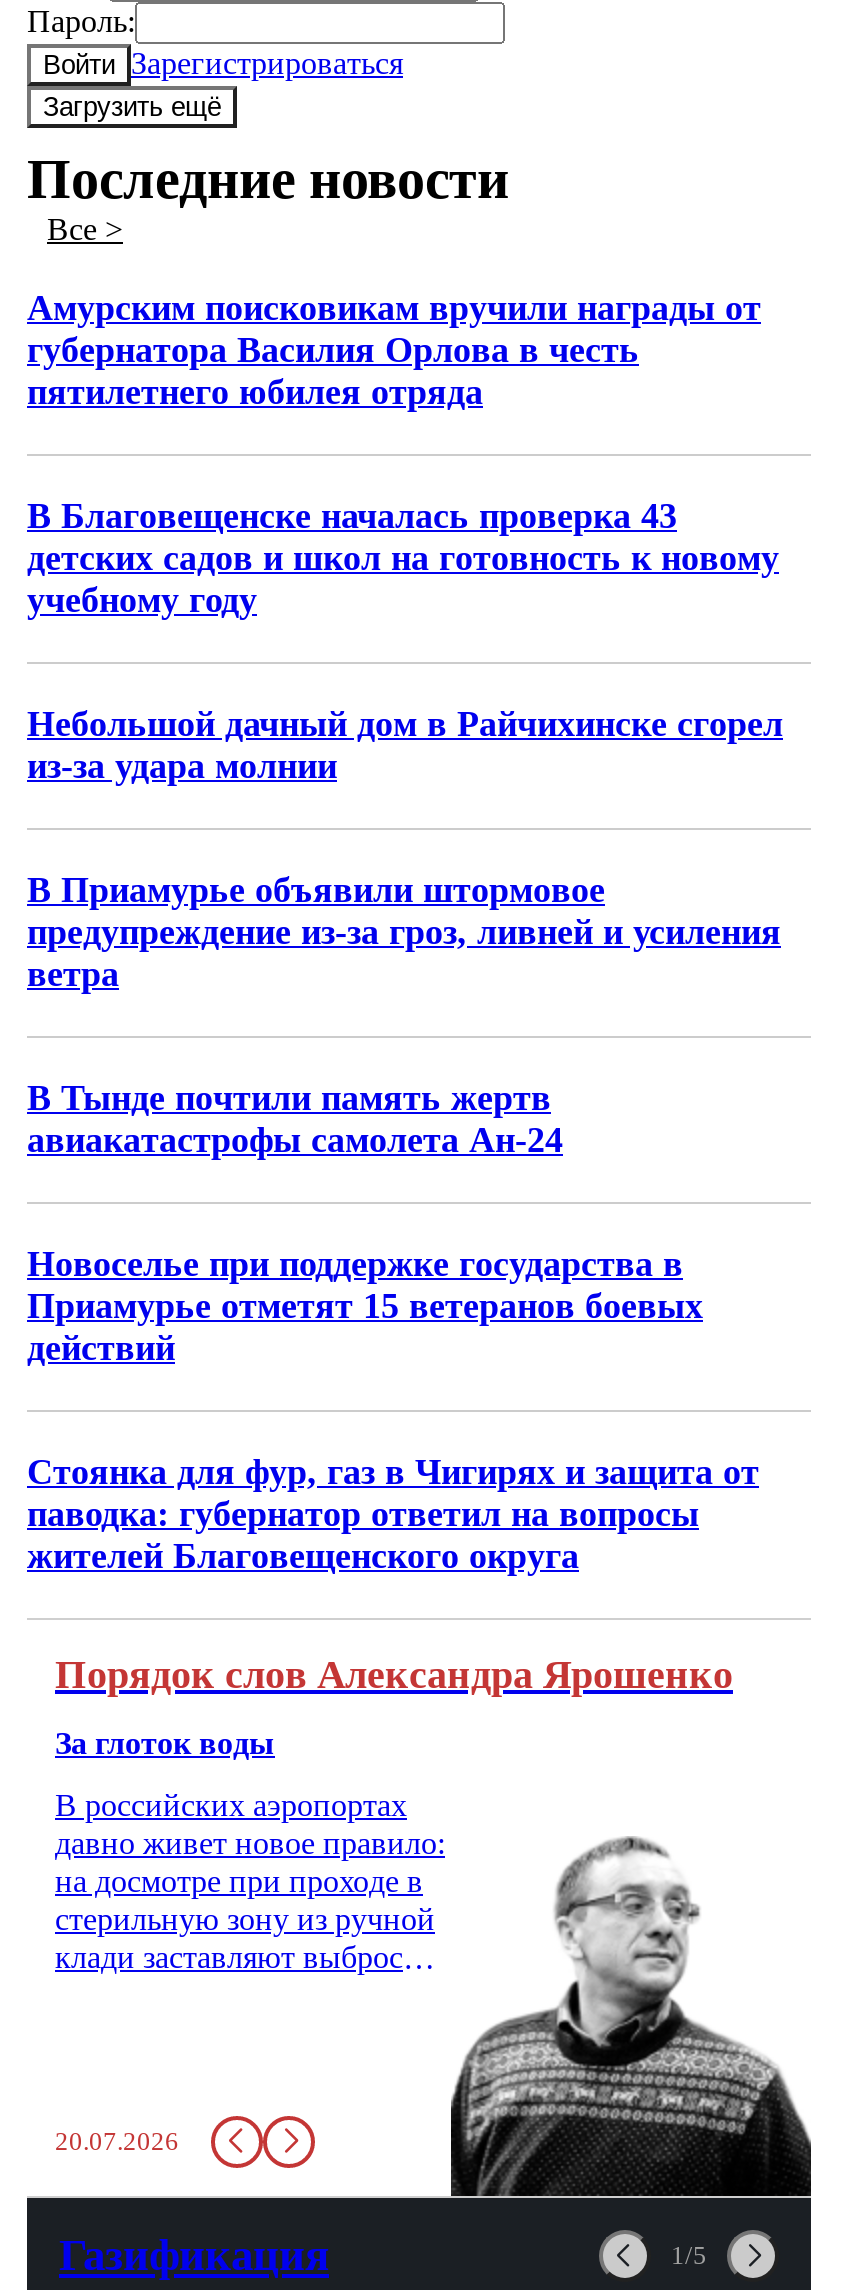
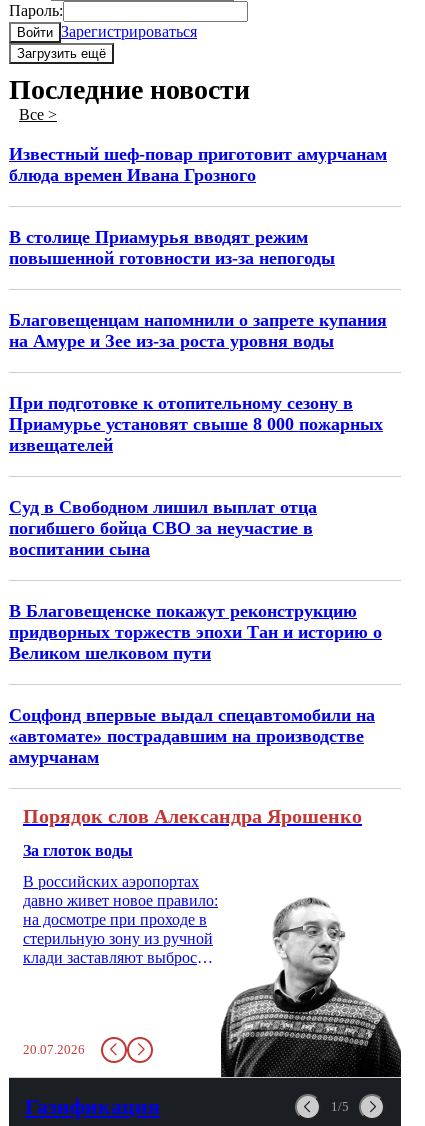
[27,289,761,413] Амурским поисковикам вручили награды от | губернатора Василия Орлова в честь | пятилетнего юбилея отряда -> [9,144,387,185] Известный шеф-повар приготовит амурчанам | блюда времен Ивана Грозного
[27,497,779,621] В Благовещенске началась проверка 43 | детских садов и школ на готовность к новому | учебному году -> [9,227,335,268] В столице Приамурья вводят режим | повышенной готовности из-за непогоды
[27,705,783,787] Небольшой дачный дом в Райчихинске сгорел | из-за удара молнии -> [9,310,387,351] Благовещенцам напомнили о запрете купания | на Амуре и Зее из-за роста уровня воды
[27,871,781,995] В Приамурье объявили штормовое | предупреждение из-за гроз, ливней и усиления | ветра -> [9,393,383,455] При подготовке к отопительному сезону в | Приамурье установят свыше 8 000 пожарных | извещателей
[27,1079,563,1161] В Тынде почтили память жертв | авиакатастрофы самолета Ан-24 -> [9,497,317,559] Суд в Свободном лишил выплат отца | погибшего бойца СВО за неучастие в | воспитании сына
[27,1245,703,1369] Новоселье при поддержке государства в | Приамурье отметят 15 ветеранов боевых | действий -> [9,601,382,663] В Благовещенске покажут реконструкцию | придворных торжеств эпохи Тан и историю о | Великом шелковом пути
[27,1453,759,1577] Стоянка для фур, газ в Чигирях и защита от | паводка: губернатор ответил на вопросы | жителей Благовещенского округа -> [9,705,375,767] Соцфонд впервые выдал спецавтомобили на | «автомате» пострадавшим на производстве | амурчанам

